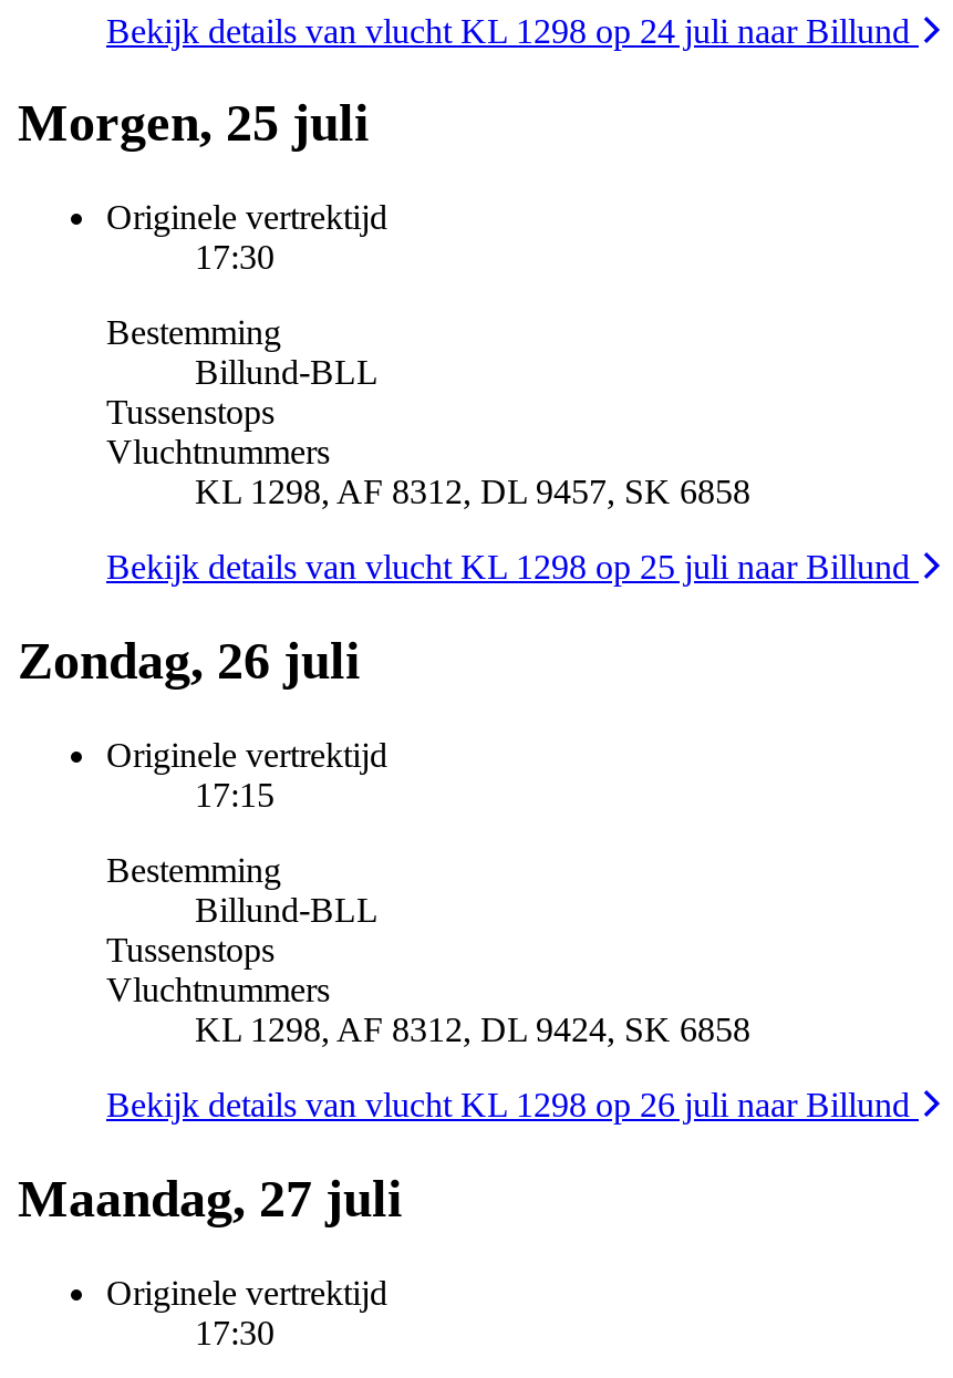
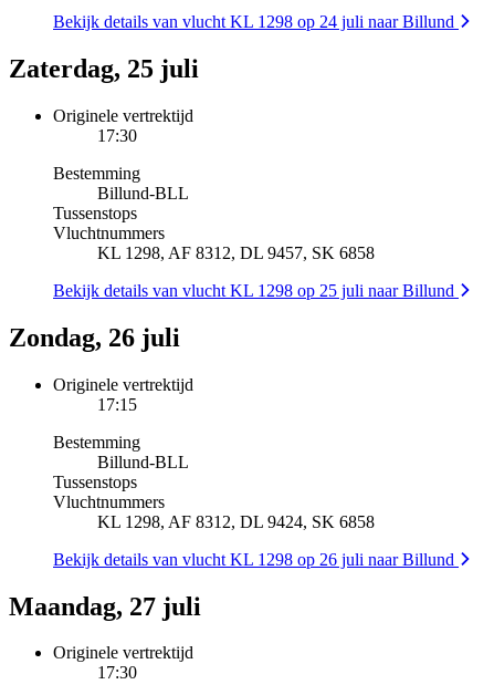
[18,95,370,153] Morgen, 25 juli -> [9,54,199,83] Zaterdag, 25 juli

